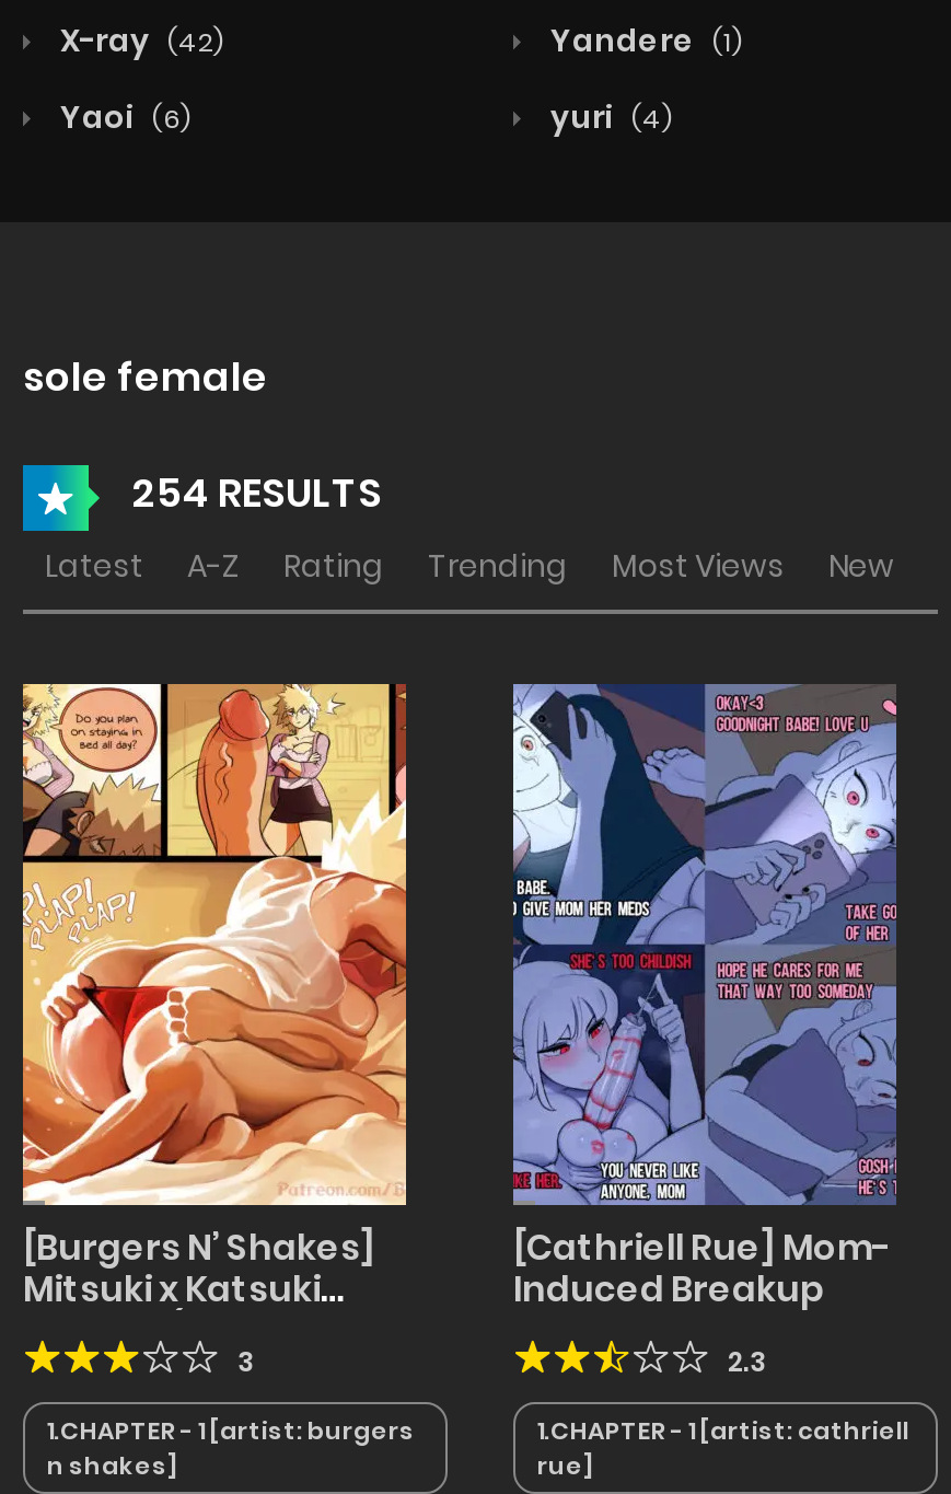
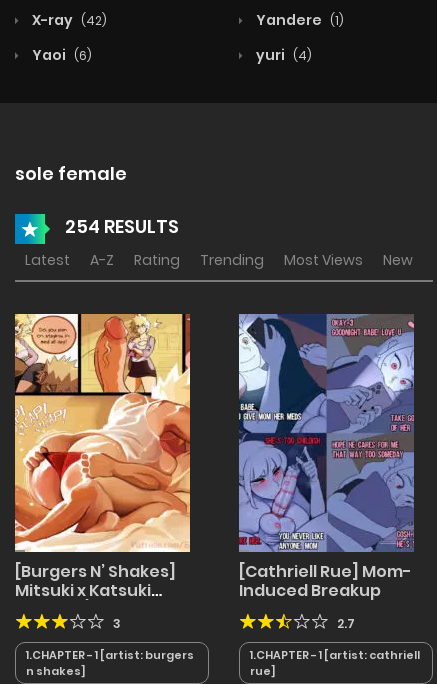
[728,1343,767,1380] 2.3 -> [337,615,355,632] 2.7

